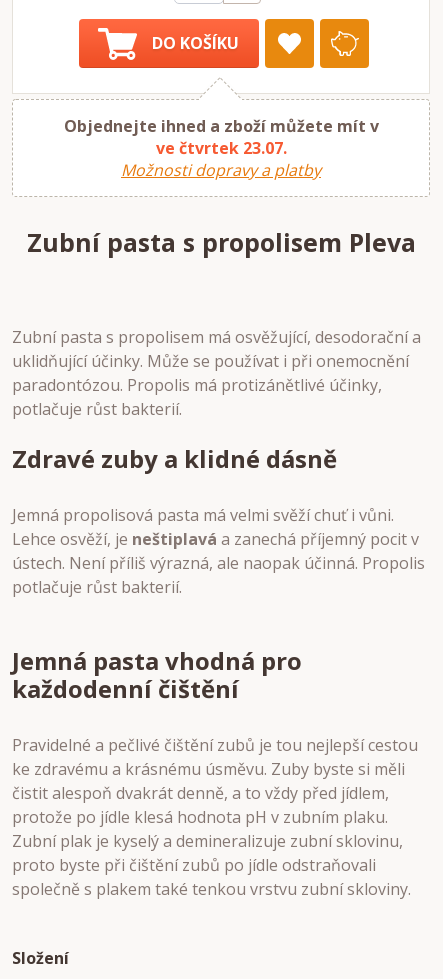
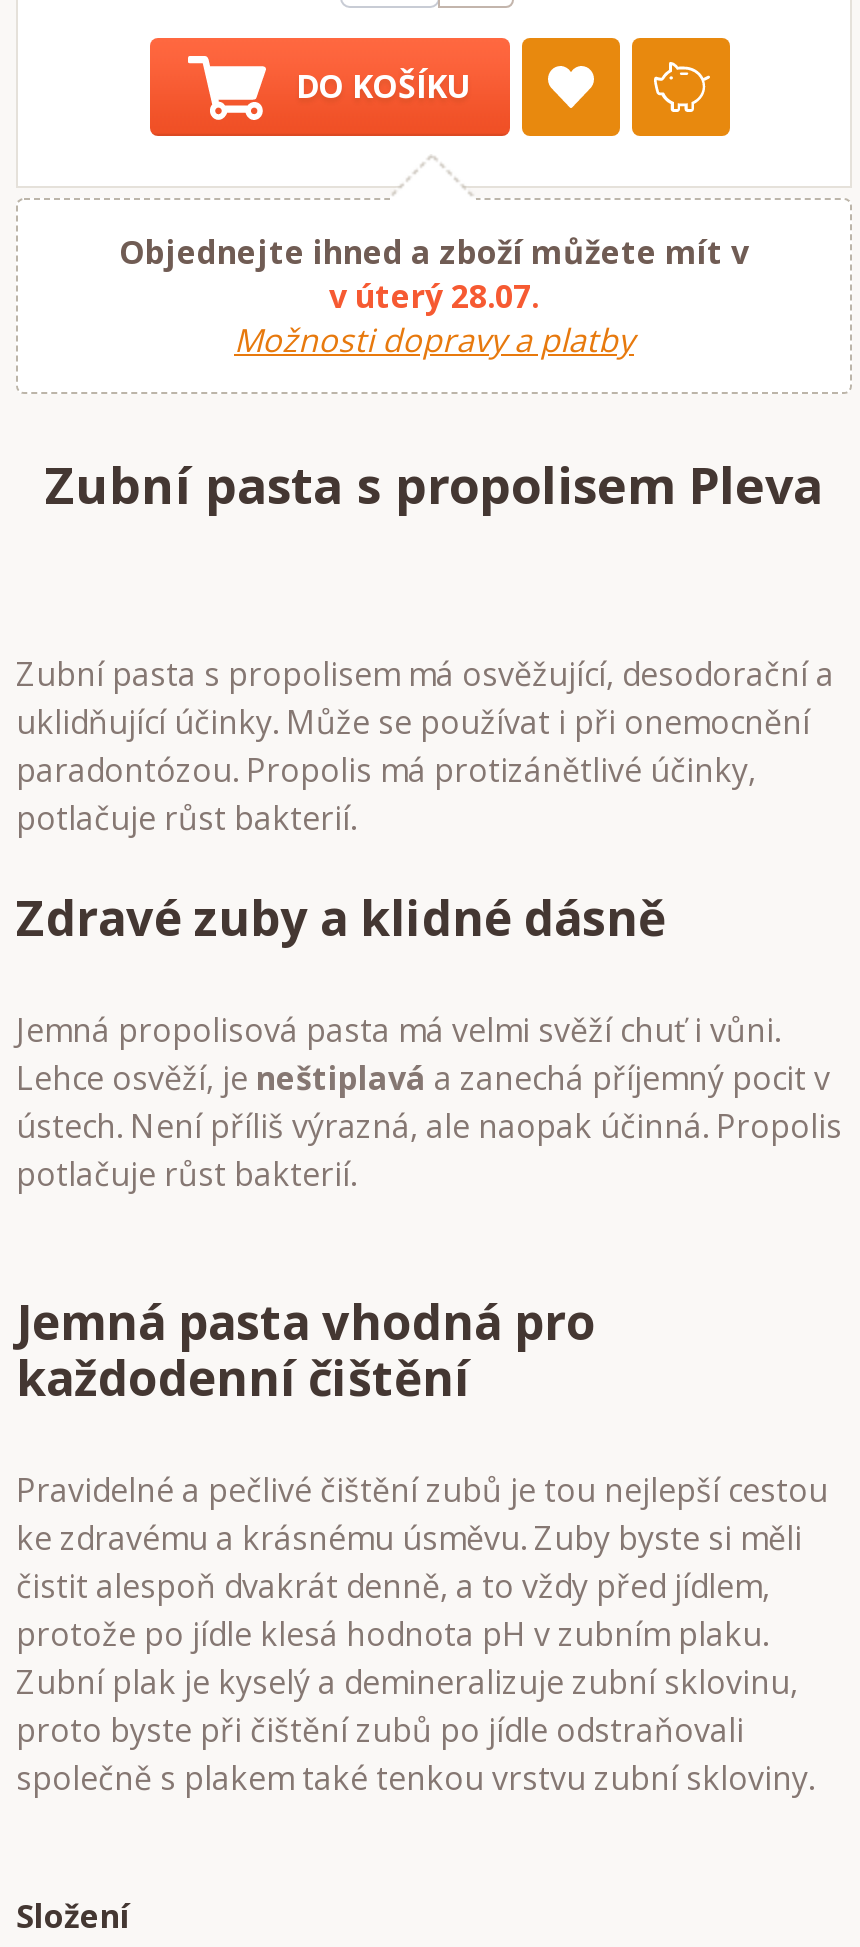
[155,137,286,159] ve čtvrtek 23.07. -> [329,274,539,318] v úterý 28.07.

